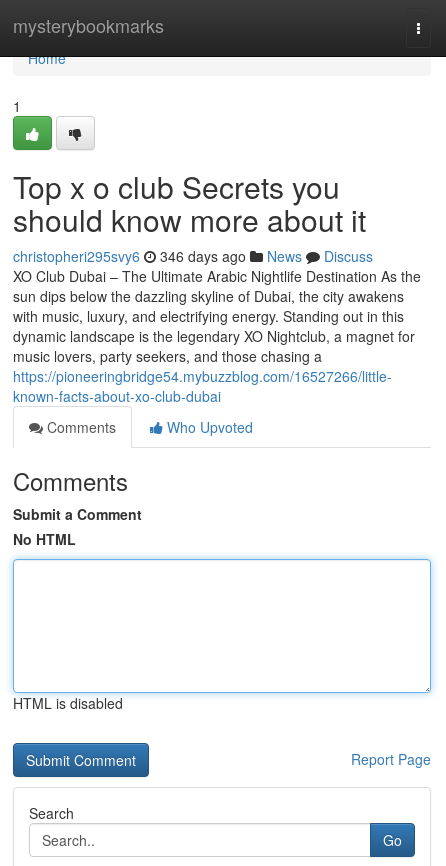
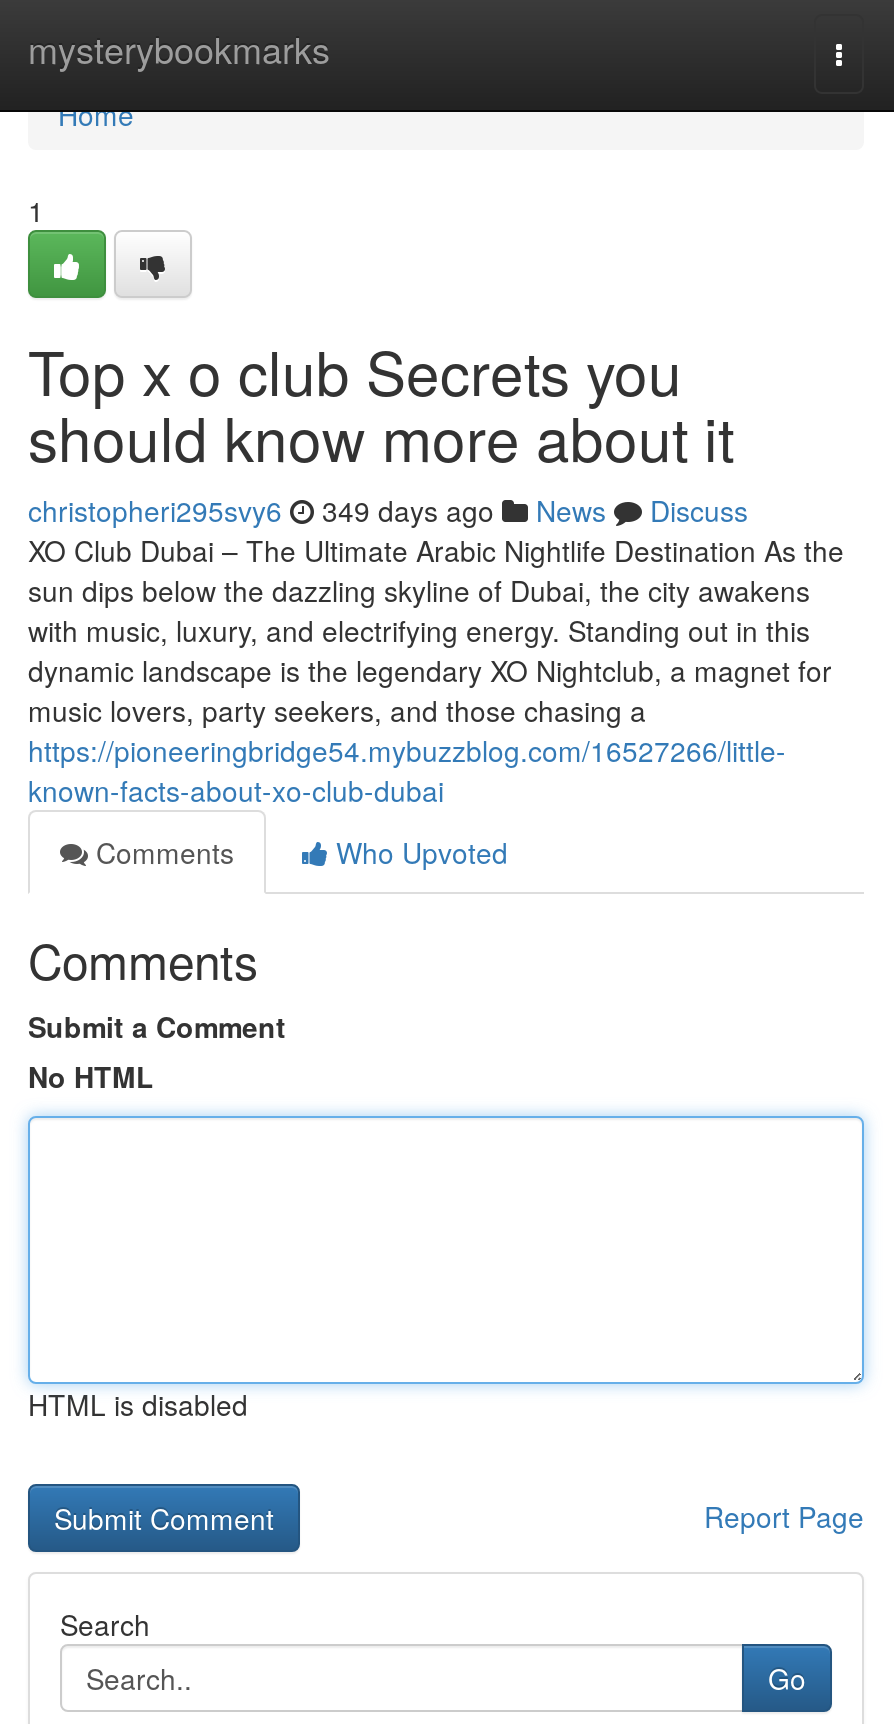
[13,246,373,266] christopheri295svy6 346 days ago News Discuss -> [28,490,748,530] christopheri295svy6 349 days ago News Discuss

